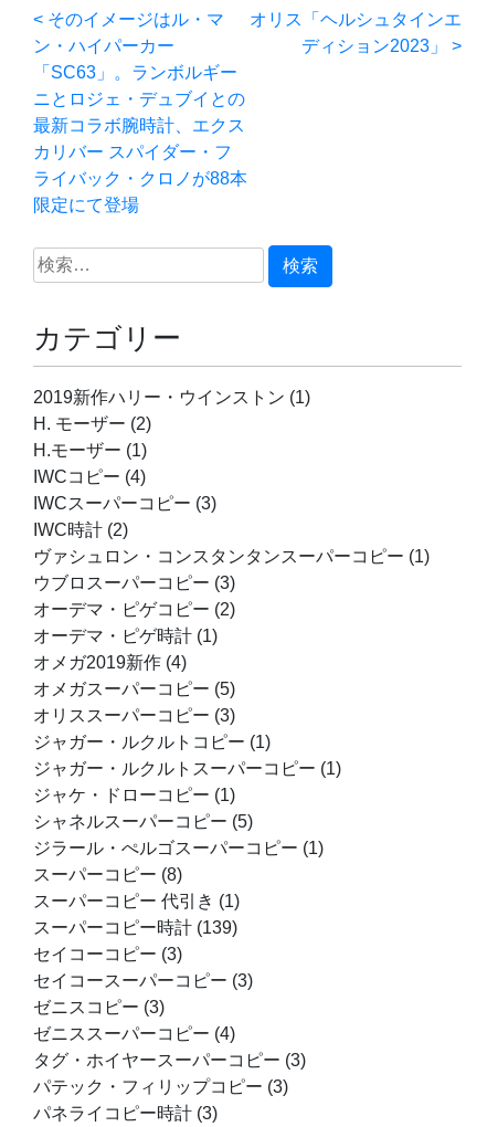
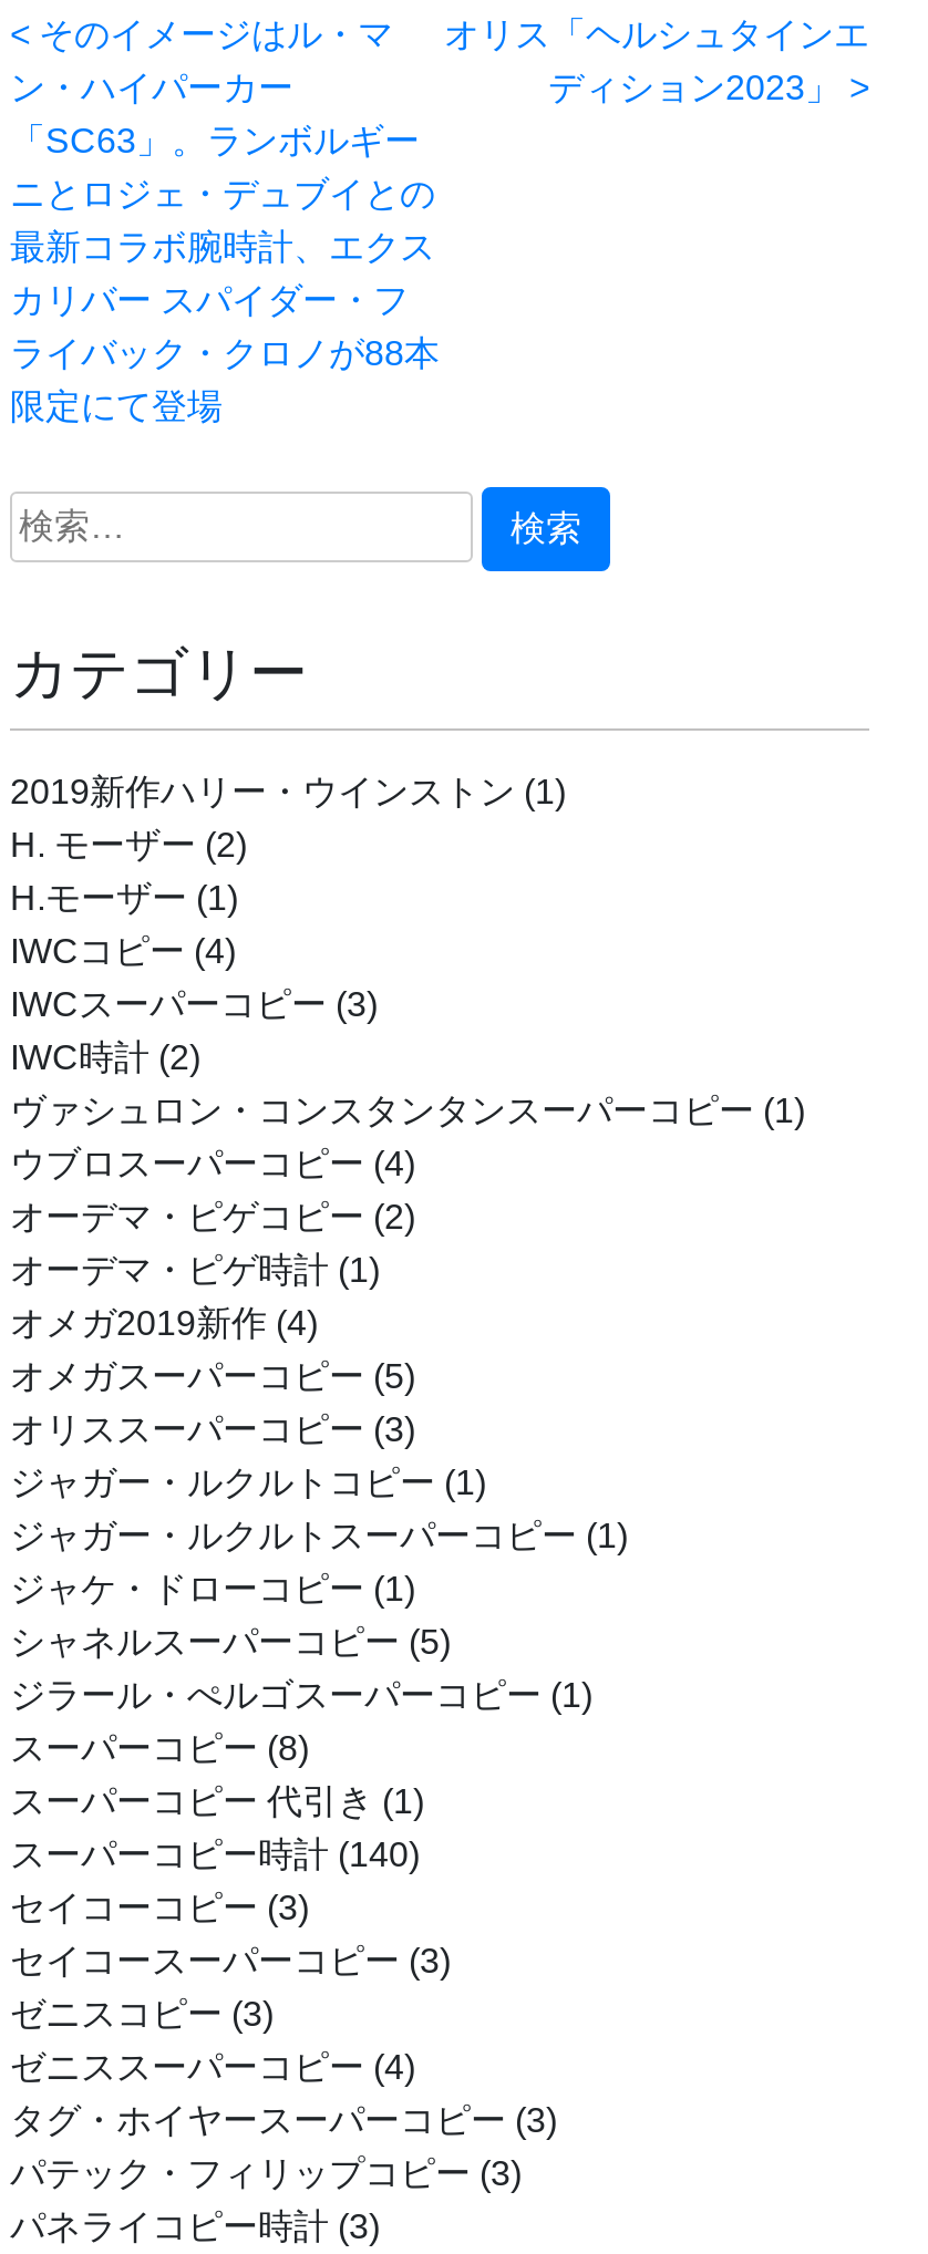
[33,573,235,592] ウブロスーパーコピー(3) -> [10,1144,415,1181] ウブロスーパーコピー(4)
[33,918,237,937] スーパーコピー時計(139) -> [10,1835,420,1872] スーパーコピー時計(140)

